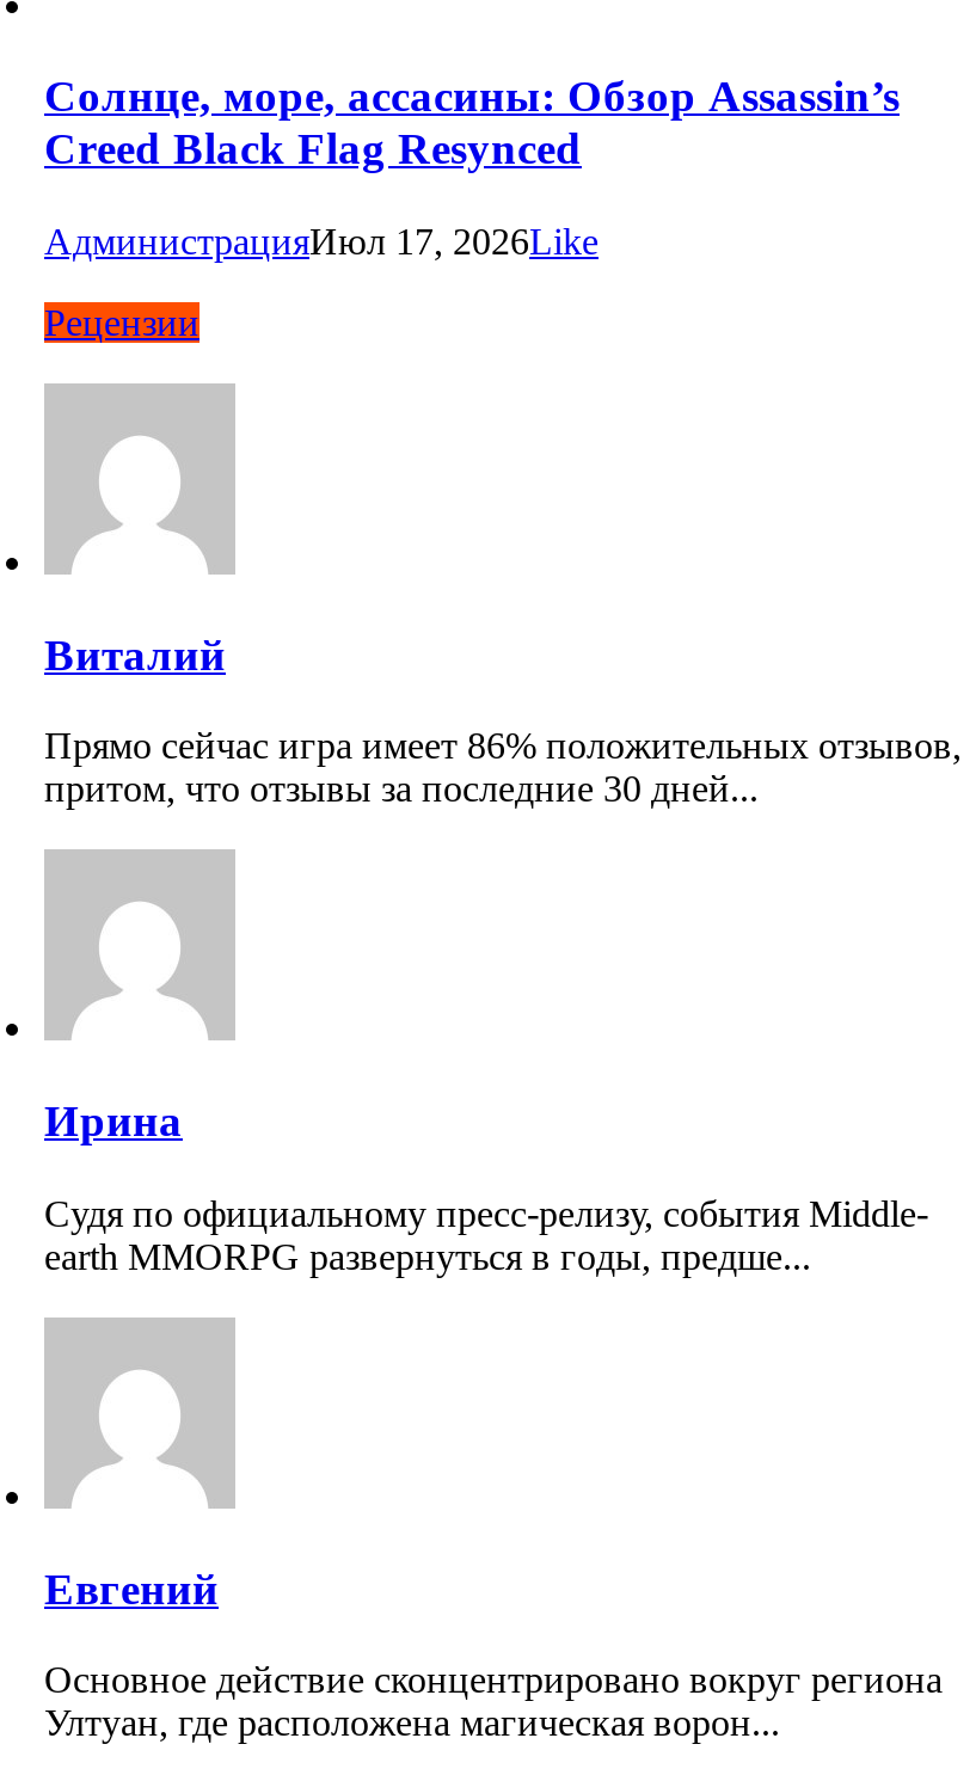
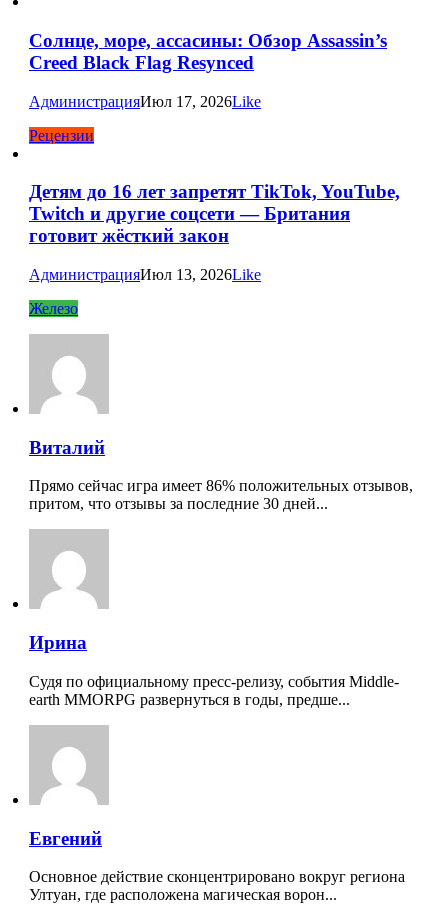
none -> [29,181,400,317] Детям до 16 лет запретят TikTok, YouTube, | Twitch и другие соцсети — Британия | готовит жёсткий закон | АдминистрацияИюл 13, 2026Like | Железо

